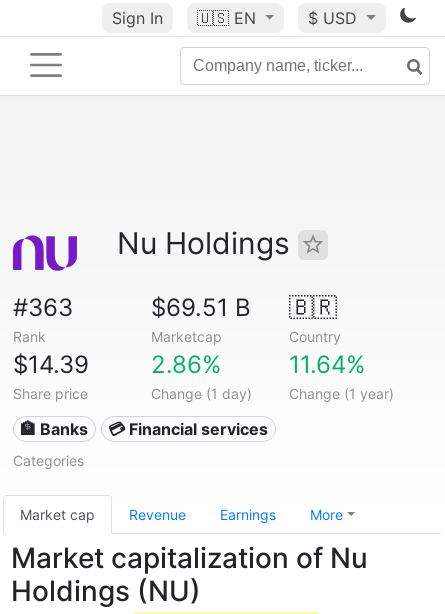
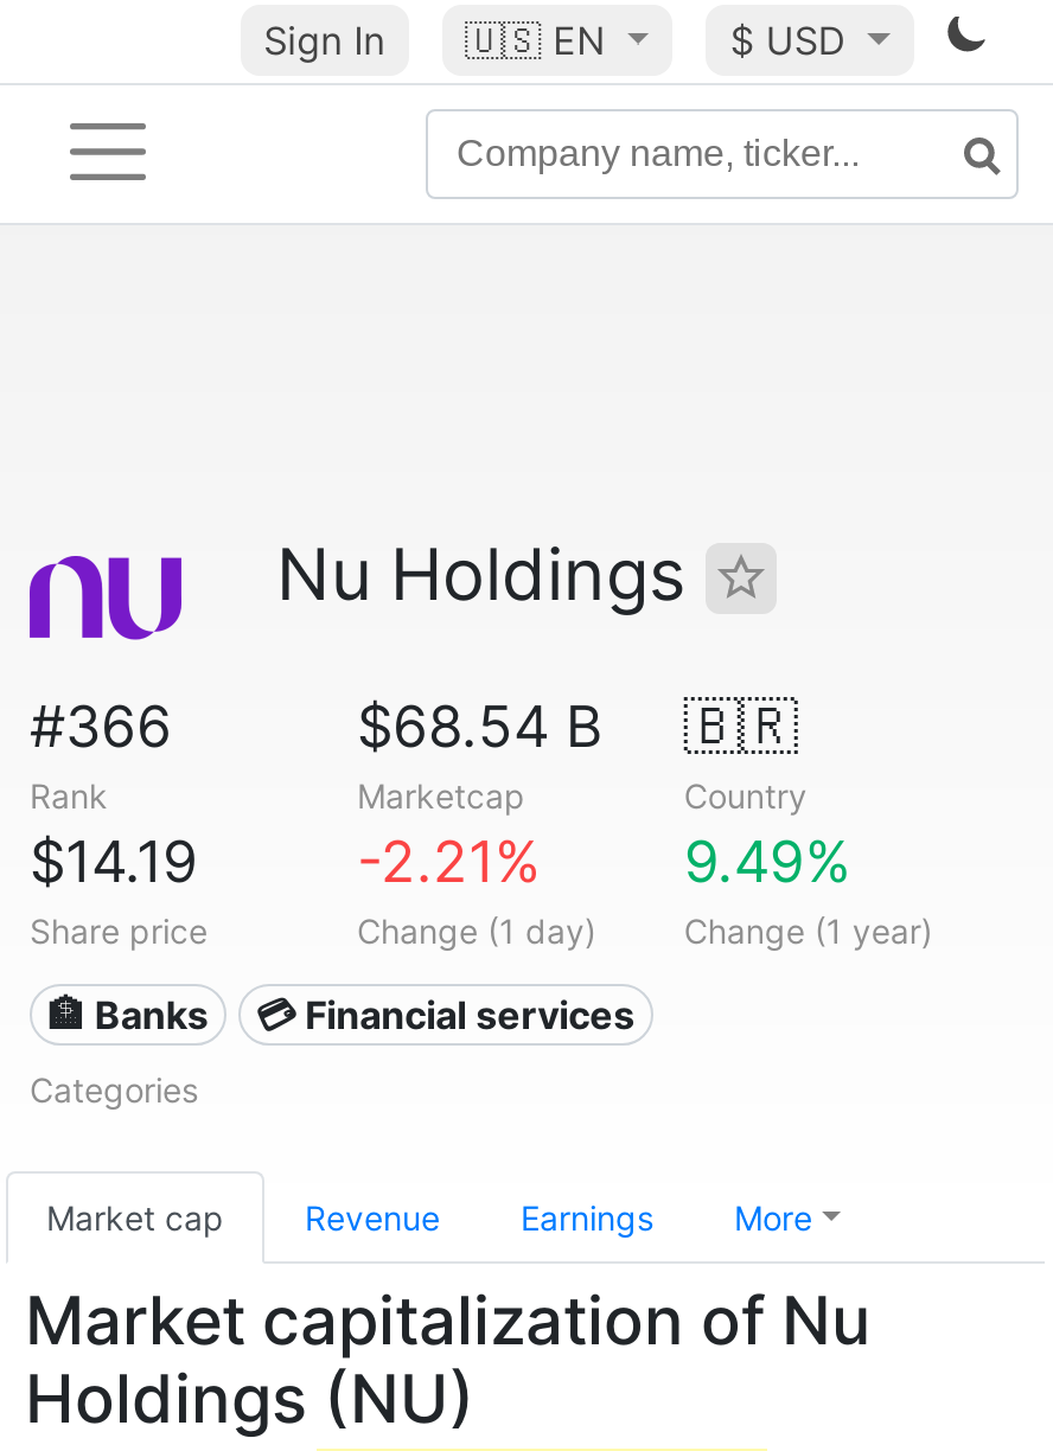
[13,293,73,322] #363 -> [30,692,172,761] #366
[151,293,251,322] $69.51 B -> [357,692,603,761] $68.54 B
[13,350,89,379] $14.39 -> [30,827,198,896] $14.19
[151,350,222,379] 2.86% -> [357,827,542,896] -2.21%
[289,350,366,379] 11.64% -> [684,827,852,896] 9.49%

